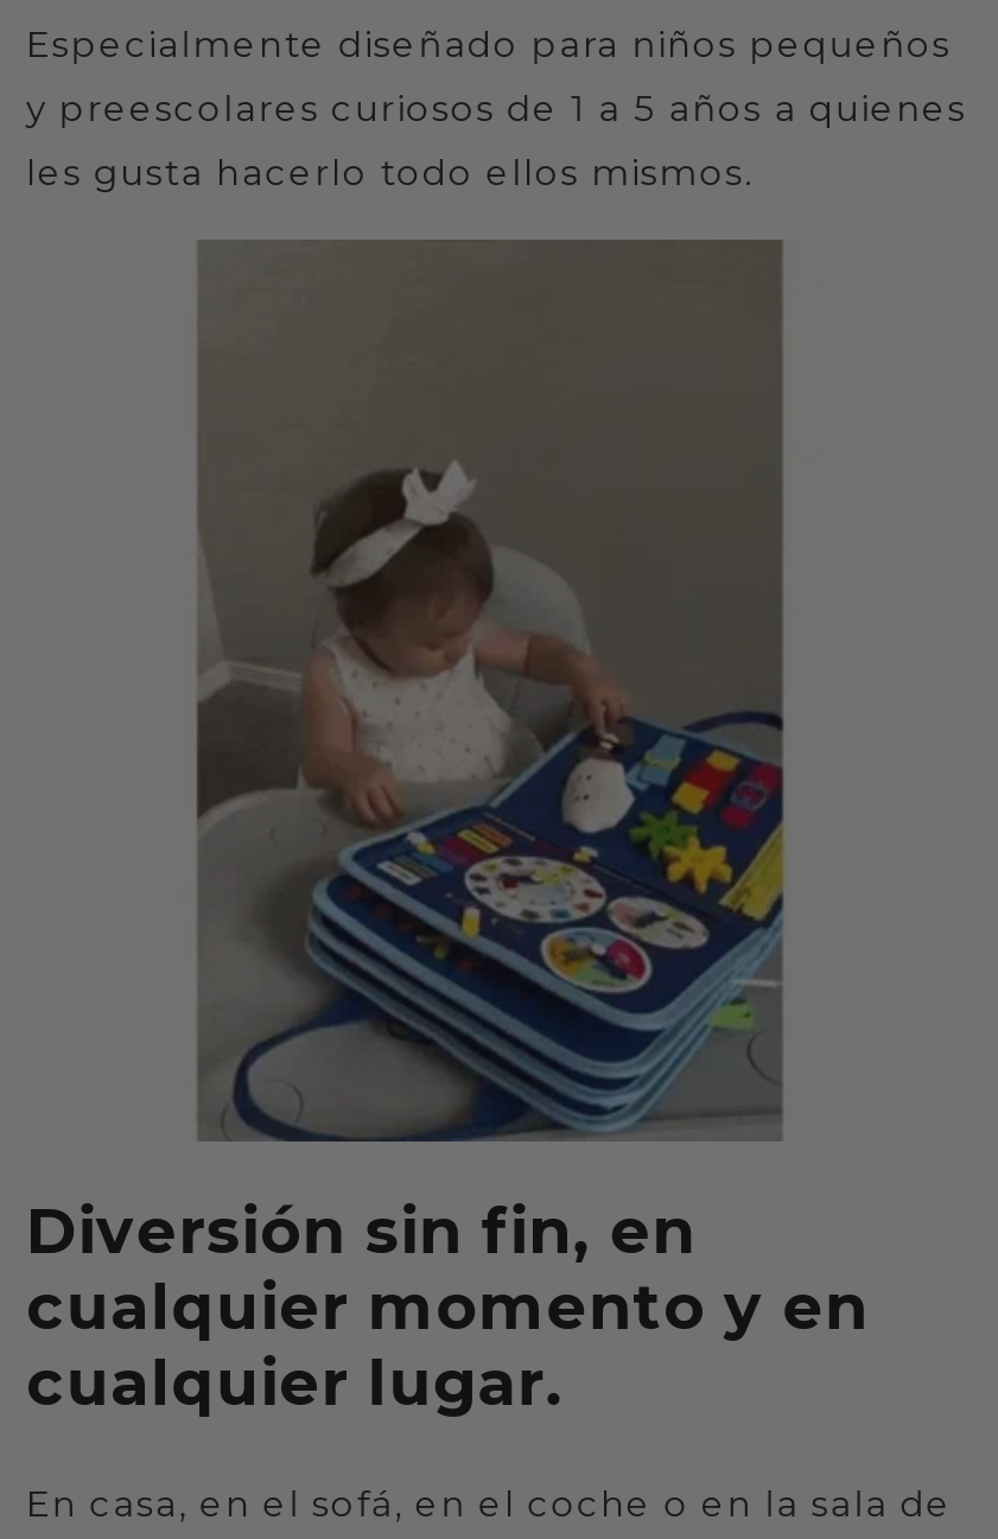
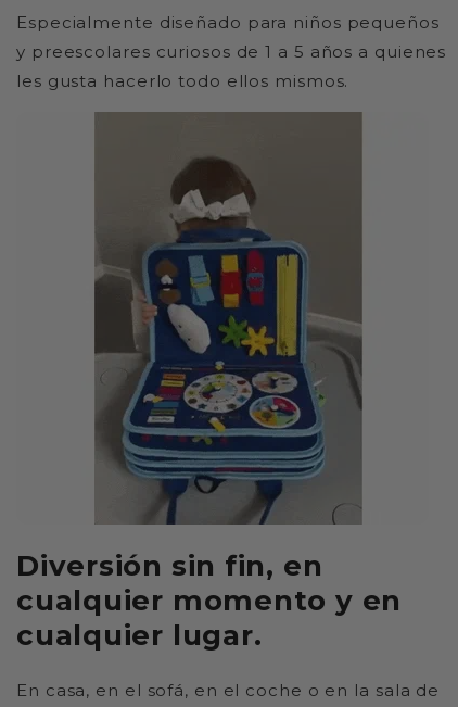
[197,339,786,1144] [image] -> [94,156,364,525] [image]

